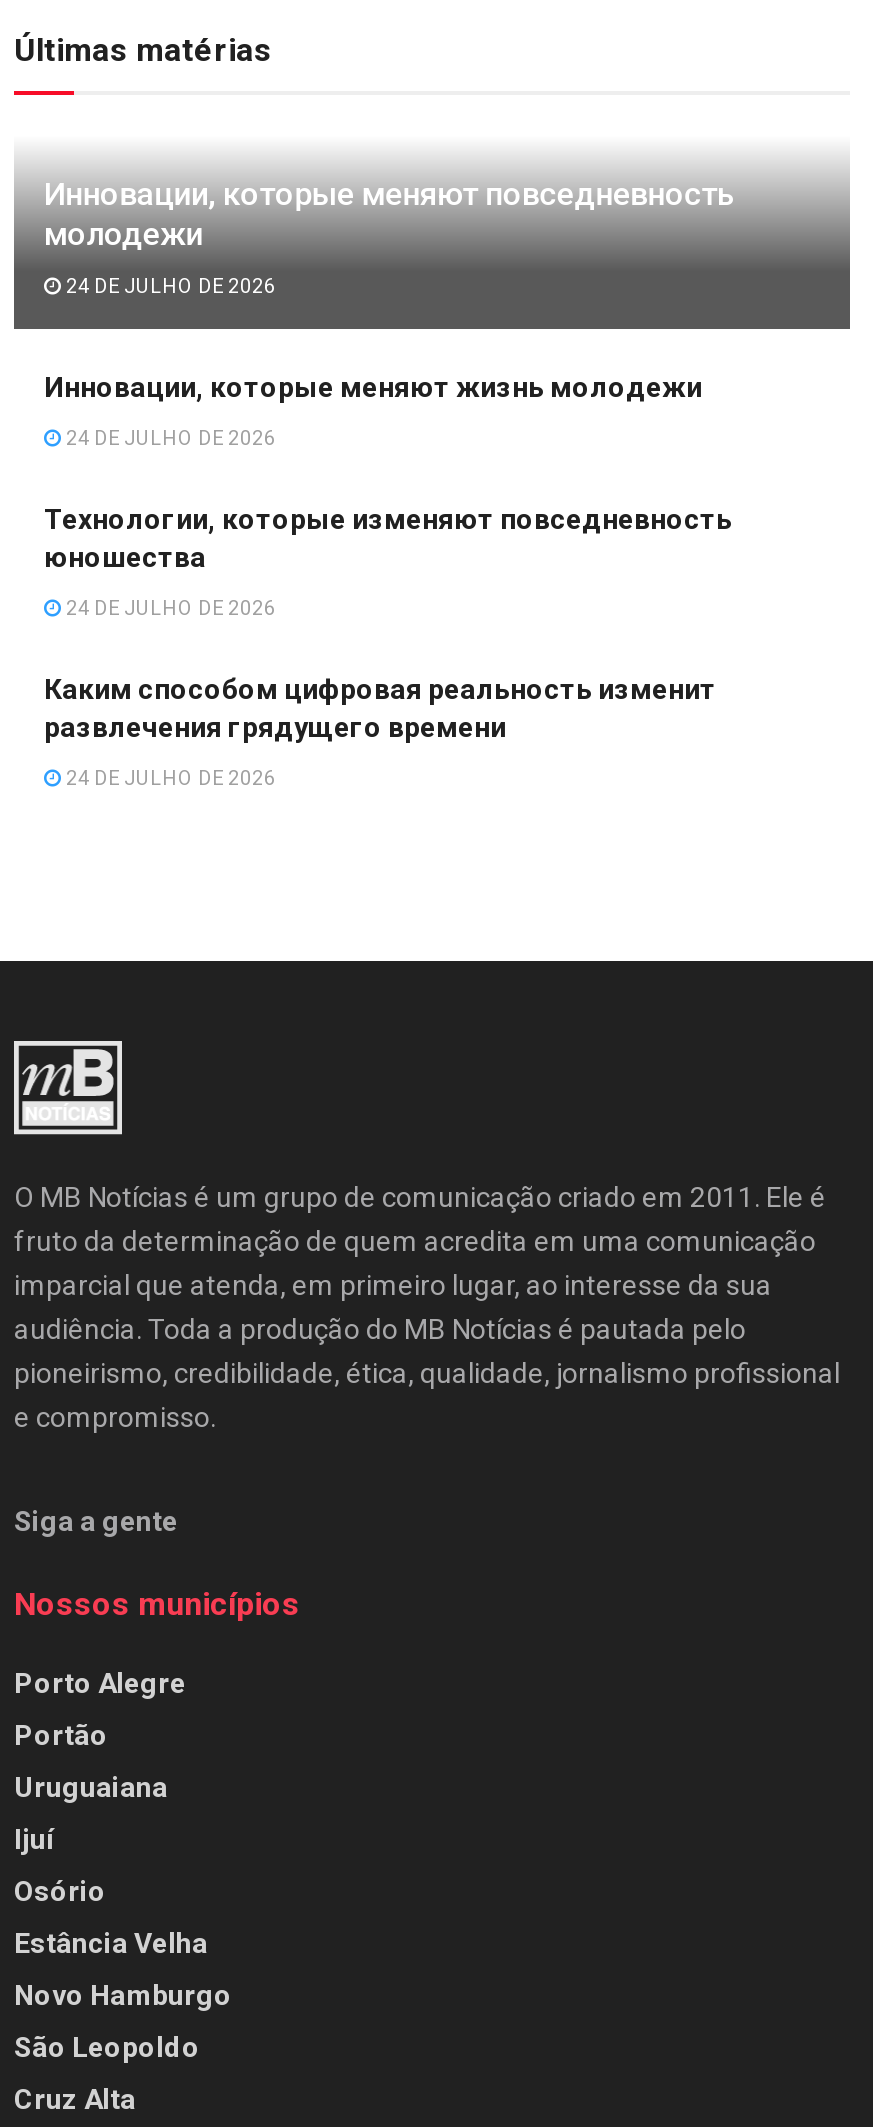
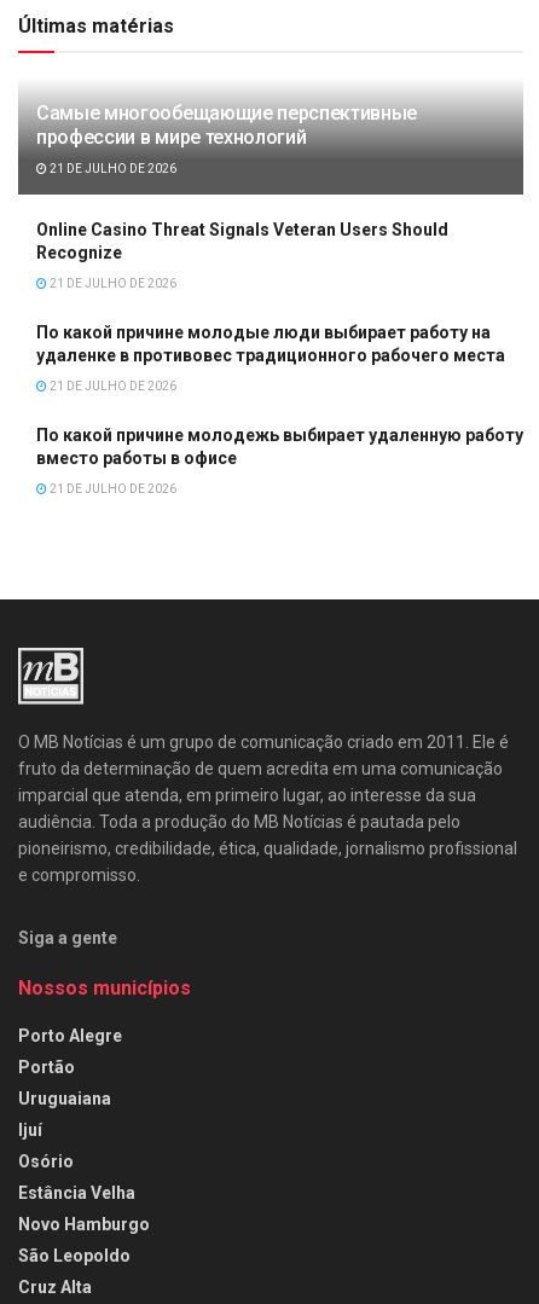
[44,175,734,253] Инновации, которые меняют повседневность | молодежи -> [36,102,417,149] Самые многообещающие перспективные | профессии в мире технологий
[62,275,276,297] 24 DE JULHO DE 2026 -> [47,162,176,175] 21 DE JULHO DE 2026
[44,371,702,403] Инновации, которые меняют жизнь молодежи -> [36,220,448,262] Online Casino Threat Signals Veteran Users Should | Recognize
[62,427,276,449] 24 DE JULHO DE 2026 -> [47,277,176,290] 21 DE JULHO DE 2026
[44,503,732,573] Технологии, которые изменяют повседневность | юношества -> [36,323,505,365] По какой причине молодые люди выбирает работу на | удаленке в противовес традиционного рабочего места
[62,597,276,619] 24 DE JULHO DE 2026 -> [47,379,176,393] 21 DE JULHO DE 2026
[44,673,716,743] Каким способом цифровая реальность изменит | развлечения грядущего времени -> [36,425,523,468] По какой причине молодежь выбирает удаленную работу | вместо работы в офисе
[62,767,276,789] 24 DE JULHO DE 2026 -> [47,482,176,495] 21 DE JULHO DE 2026

